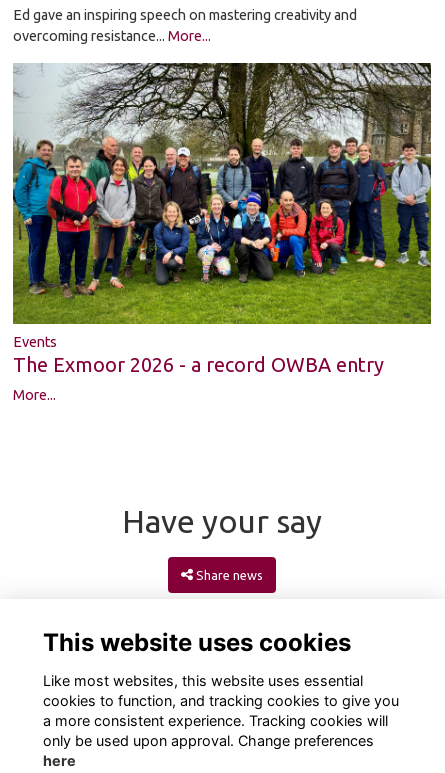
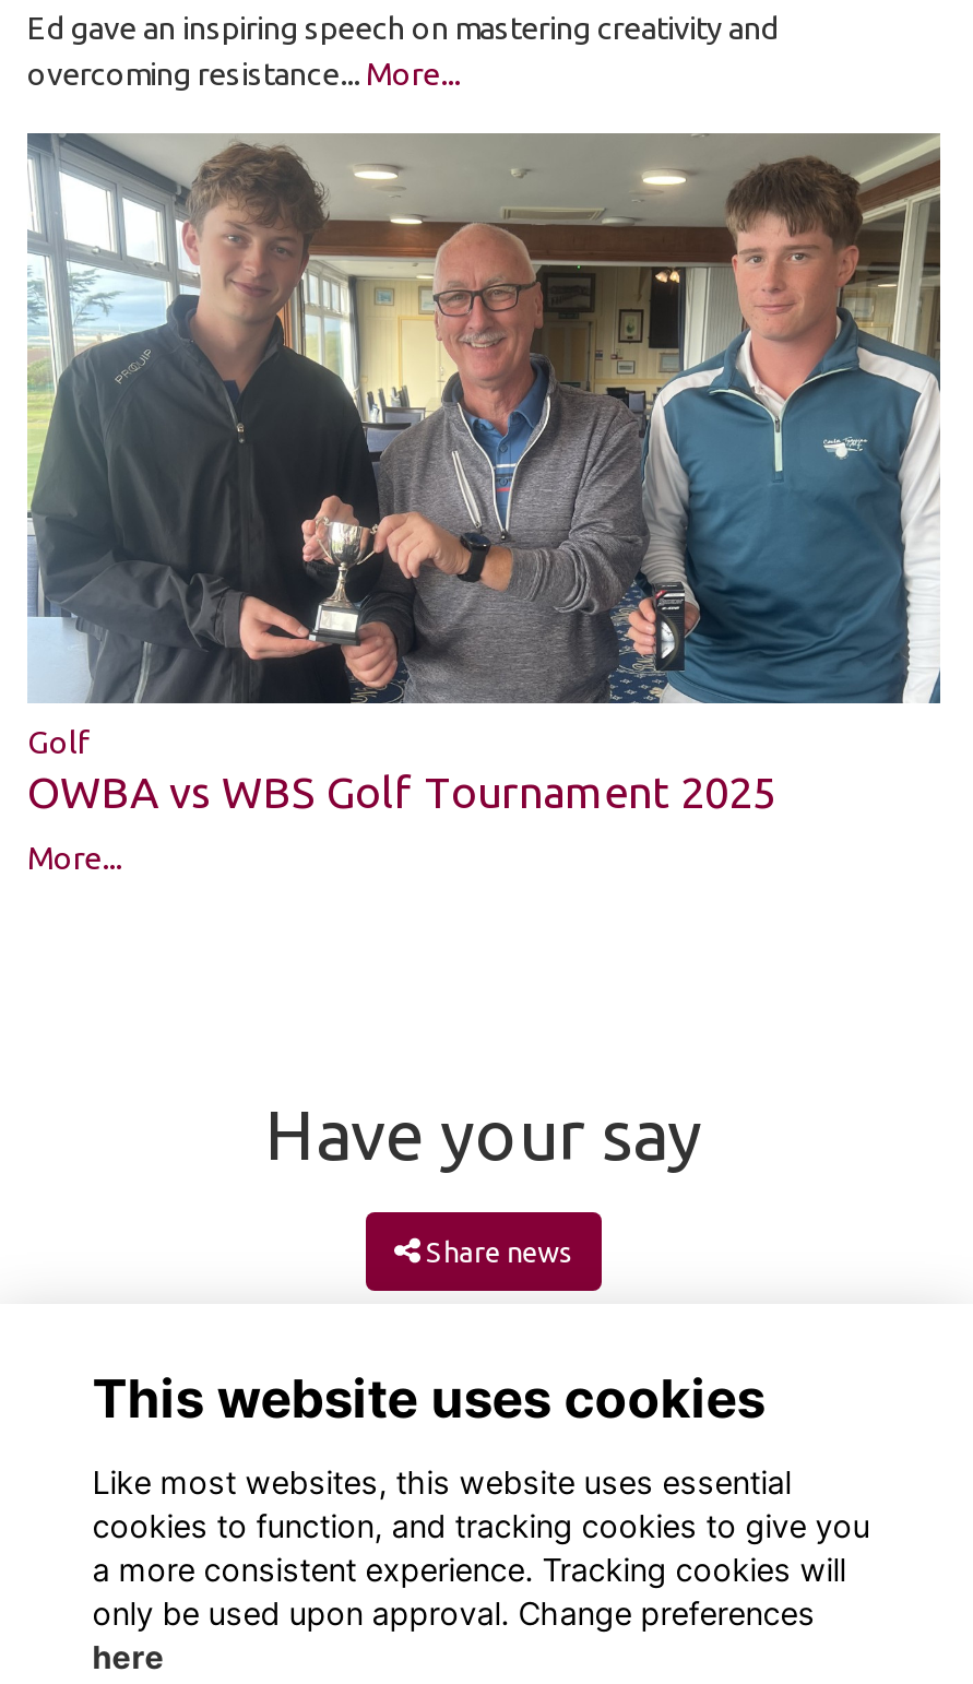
[12,63,432,375] [image] | Events | The Exmoor 2026 - a record OWBA entry -> [27,133,942,816] [image] | Golf | OWBA vs WBS Golf Tournament 2025

